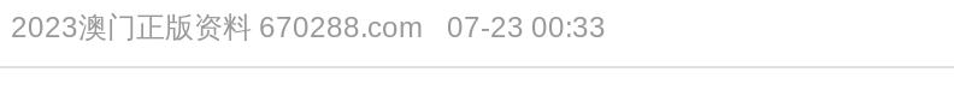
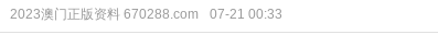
[11,11,606,44] 2023澳门正版资料 670288.com 07-23 00:33 -> [10,7,282,22] 2023澳门正版资料 670288.com 07-21 00:33

